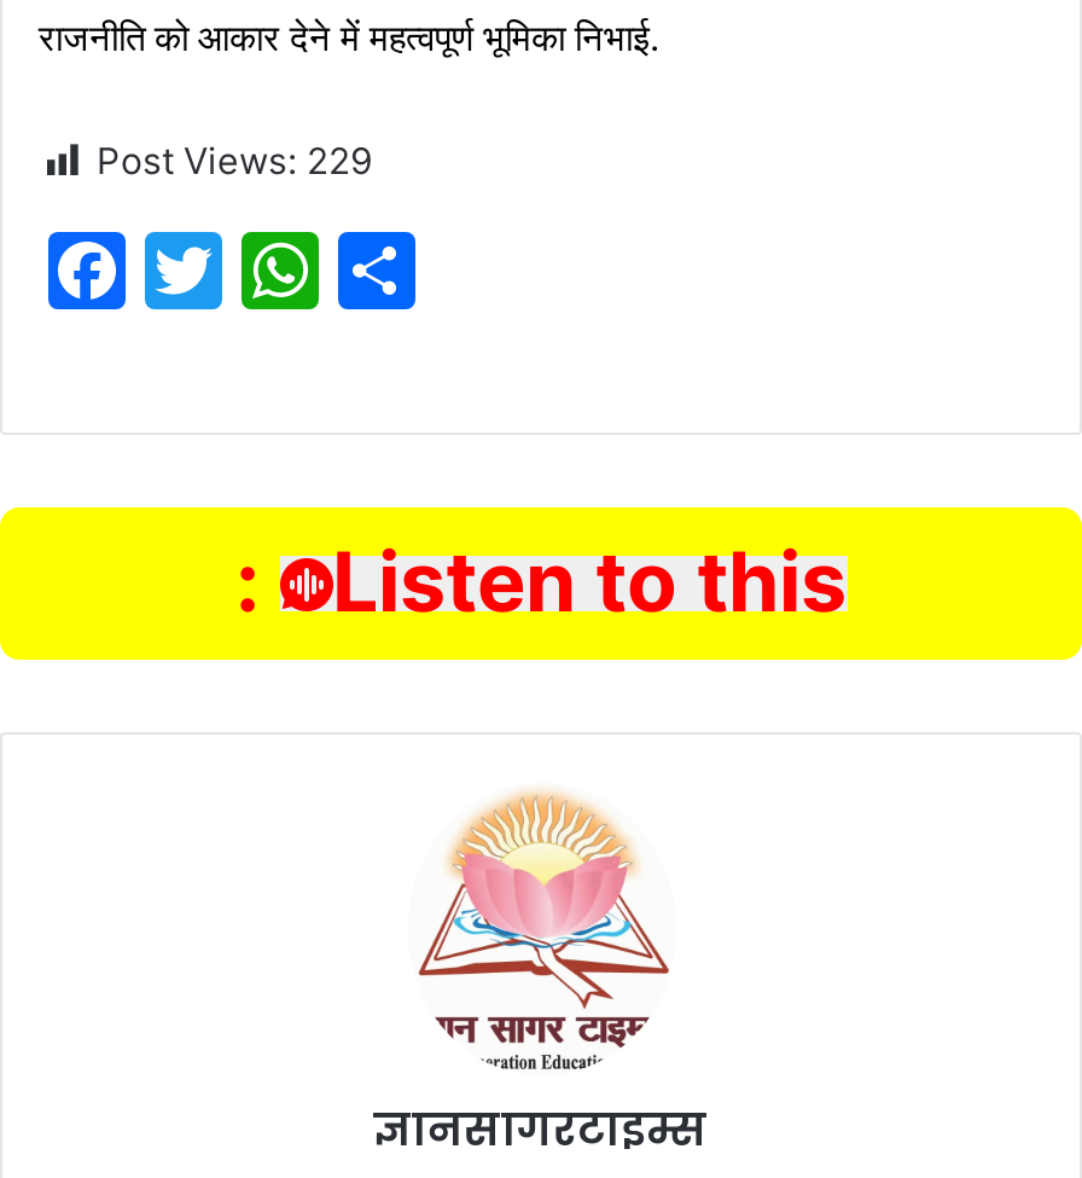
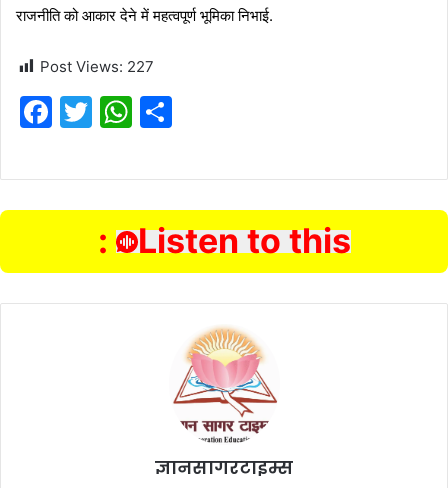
[97,138,372,184] Post Views: 229 -> [40,57,154,76] Post Views: 227

